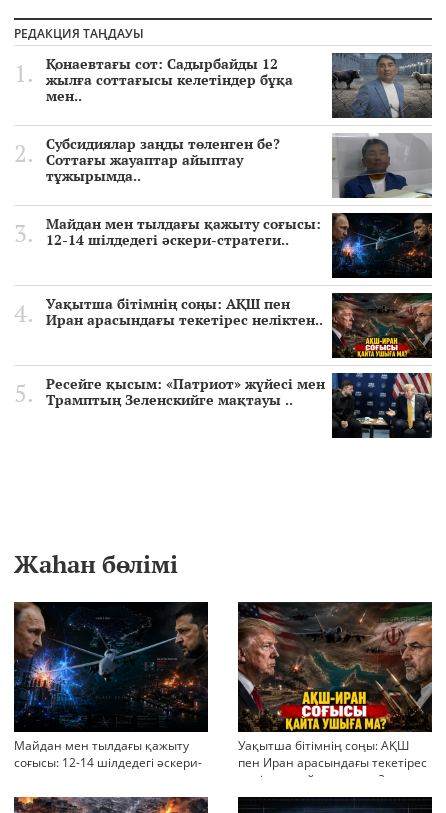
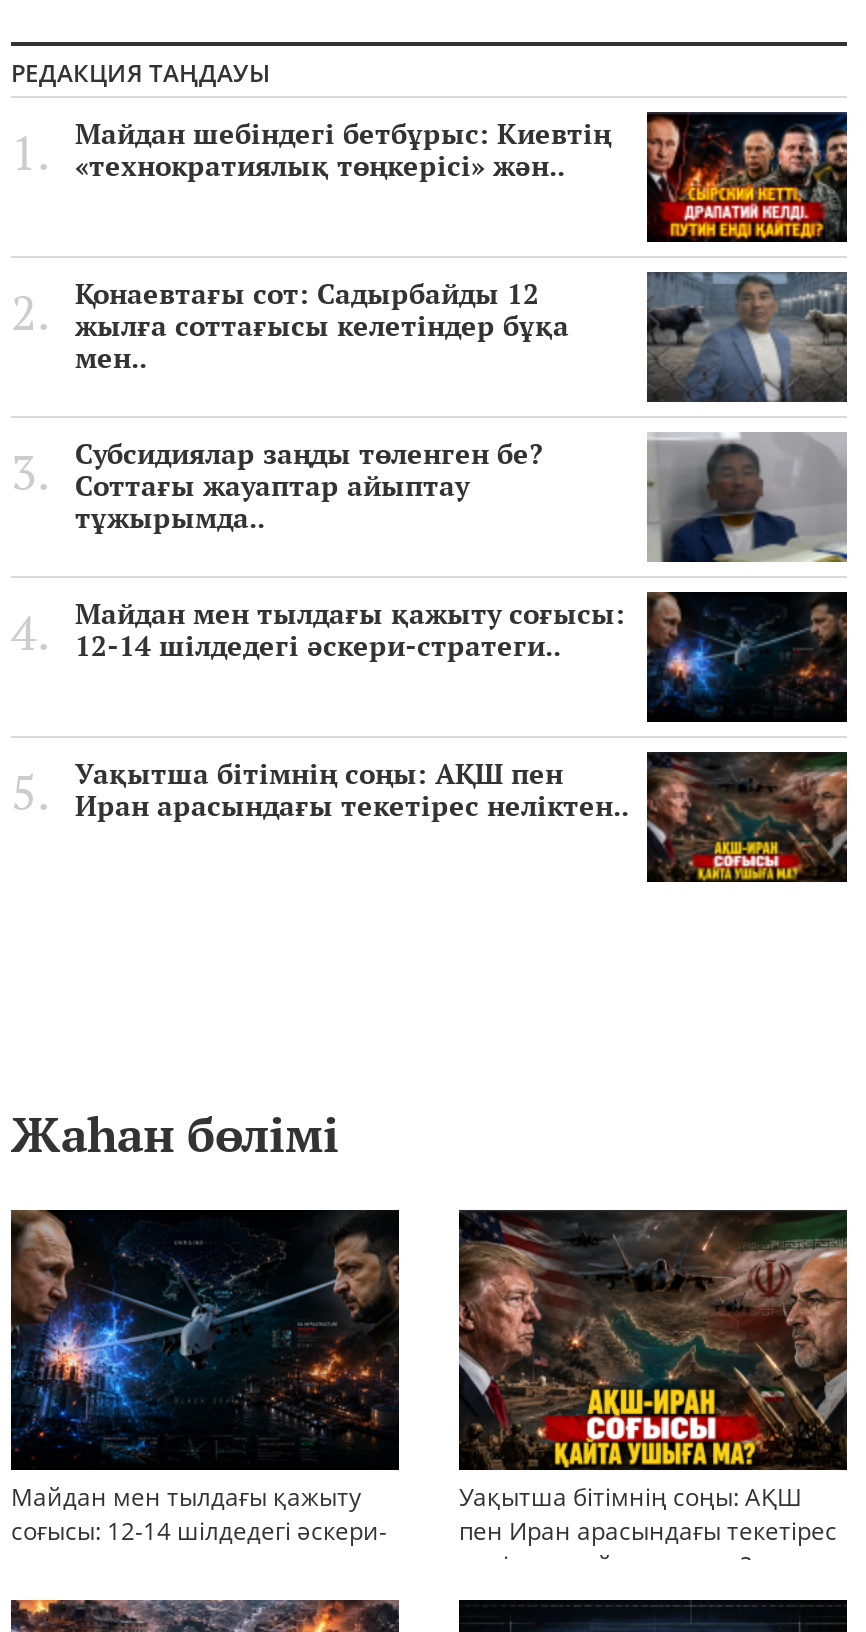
none -> [75,112,847,242] [image] | Майдан шебіндегі бетбұрыс: Киевтің | «технократиялық төңкерісі» жән..
moved [46,52,434,329] -> [75,270,851,824]: [image] | Қонаевтағы сот: Садырбайды 12 | жылға соттағысы келетіндер бұқа | ... | Уақытша бітімнің соңы: АҚШ пен | Иран арасындағы текетірес неліктен..
[46,372,433,439] [image] | Ресейге қысым: «Патриот» жүйесі мен | Трамптың Зеленскийге мақтауы .. -> none

